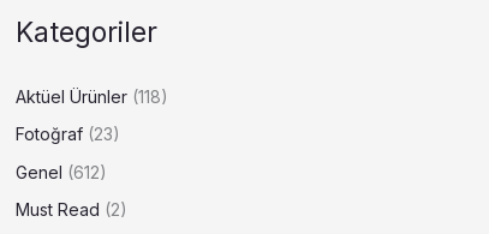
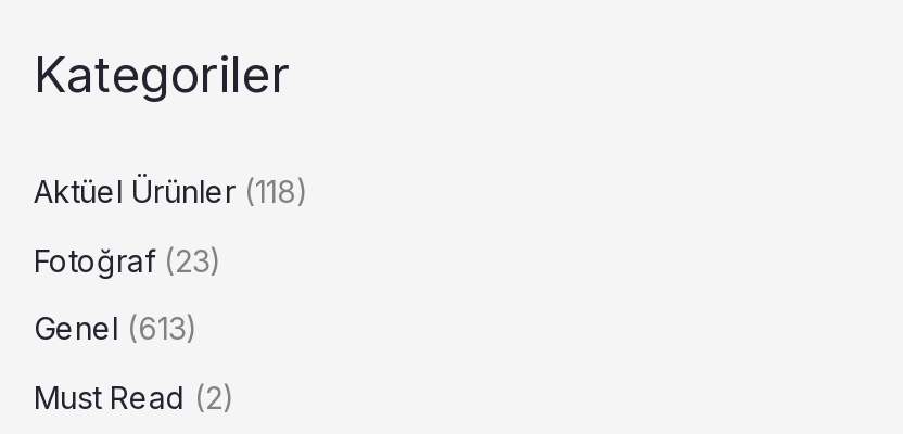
[16,162,107,182] Genel (612) -> [34,310,199,347] Genel (613)

